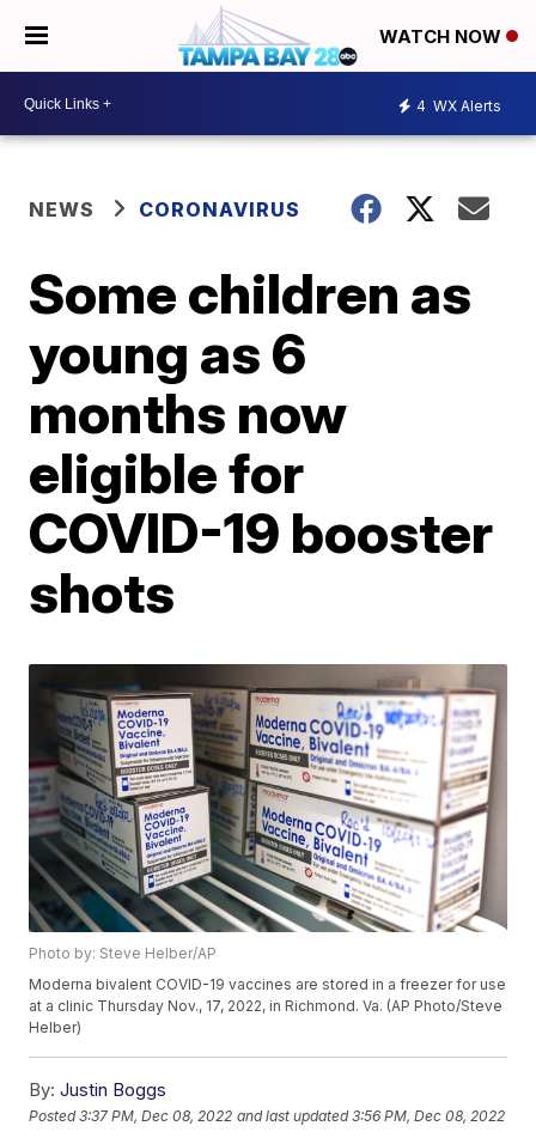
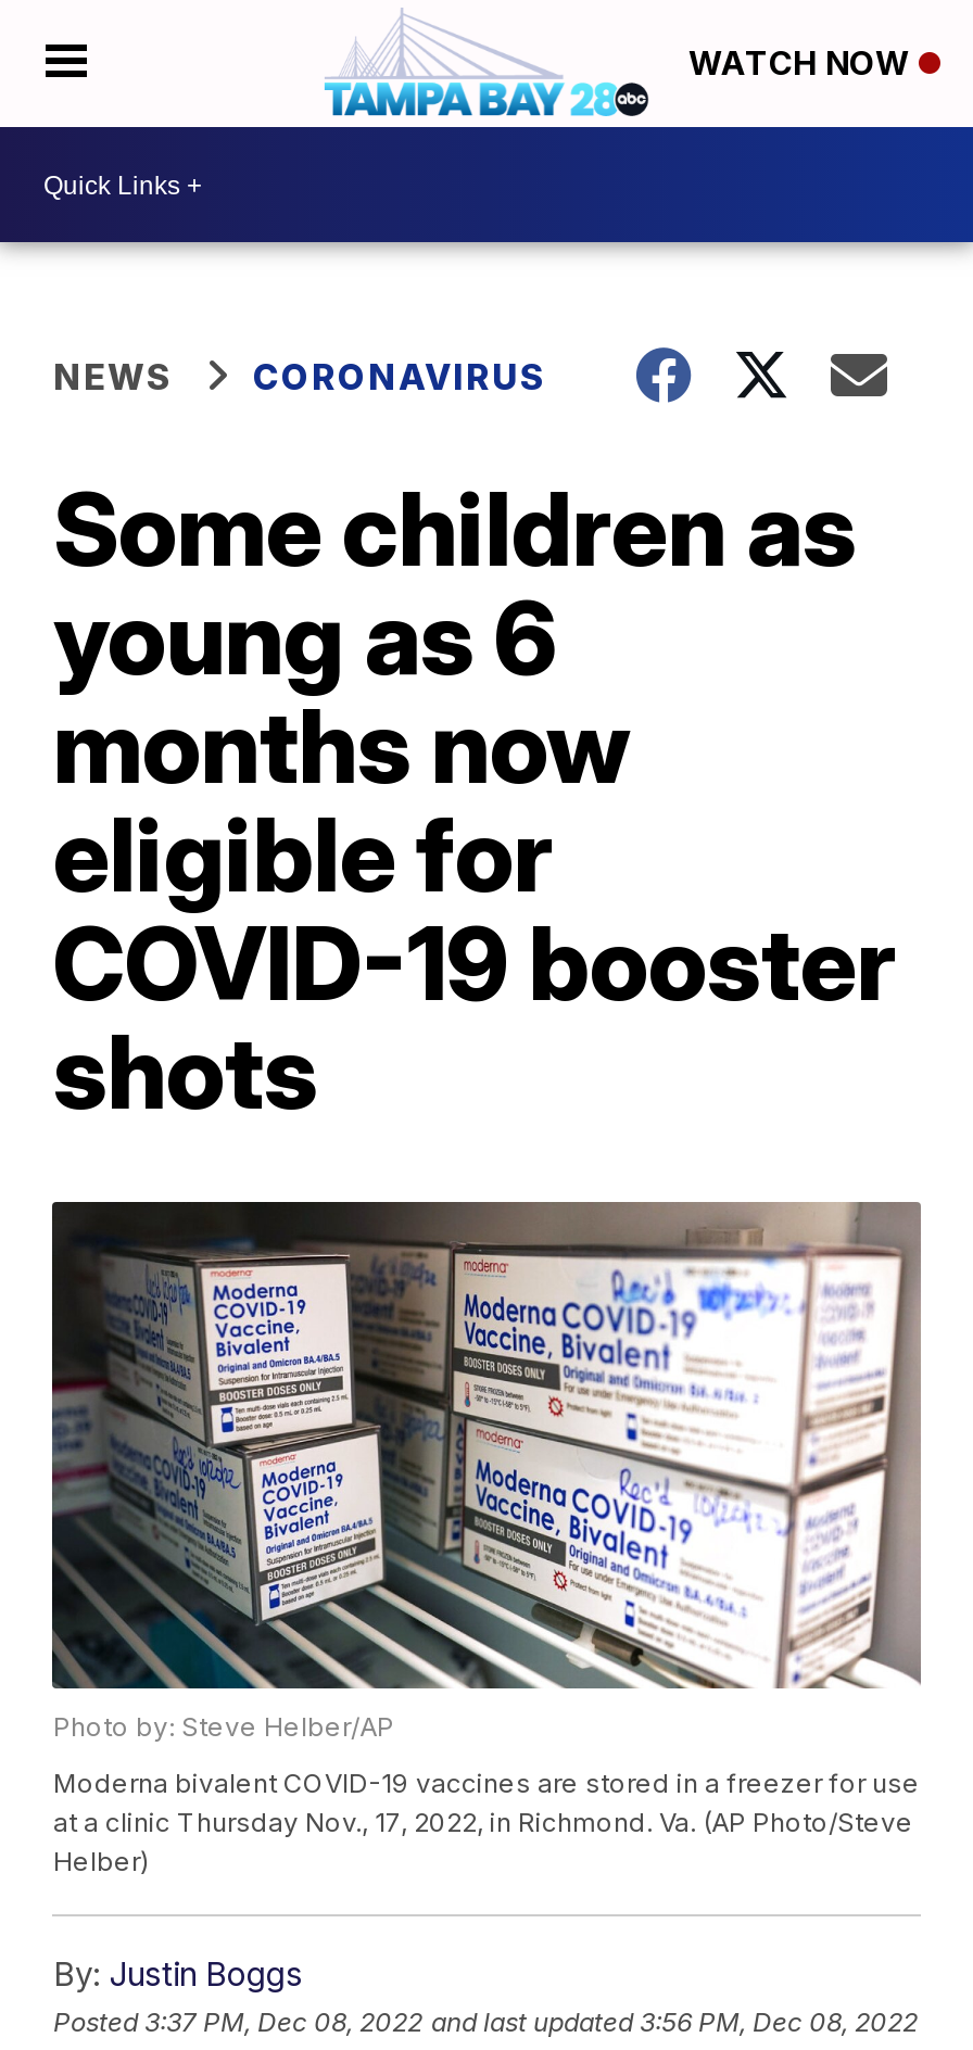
[416,96,501,114] 4 WX Alerts -> none

